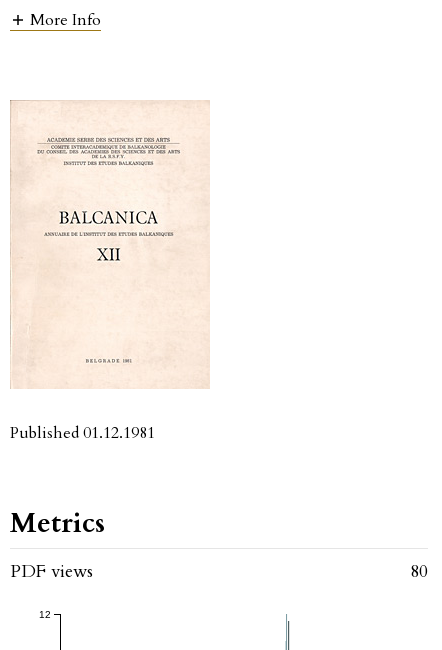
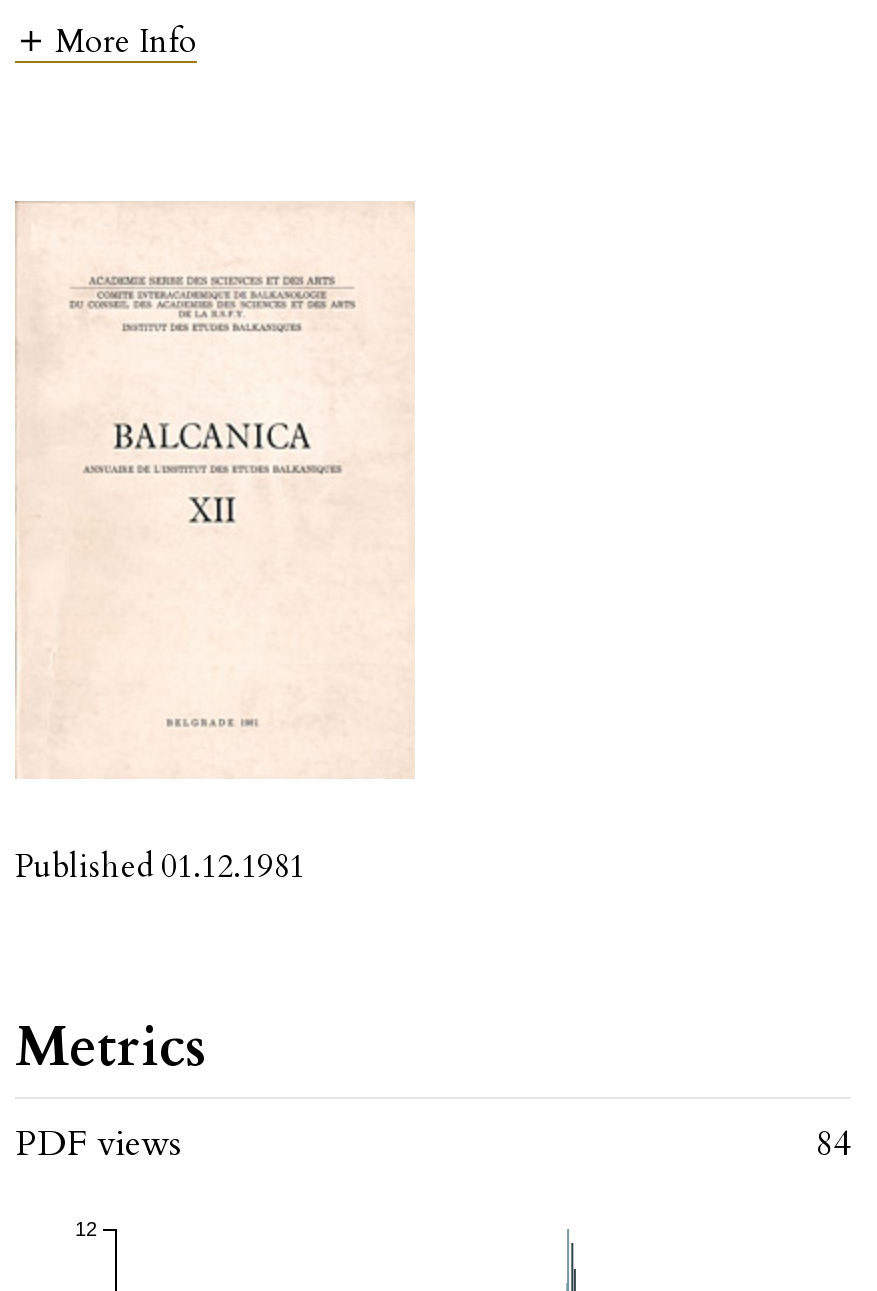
[410,559,428,584] 80 -> [815,1120,851,1170] 84

